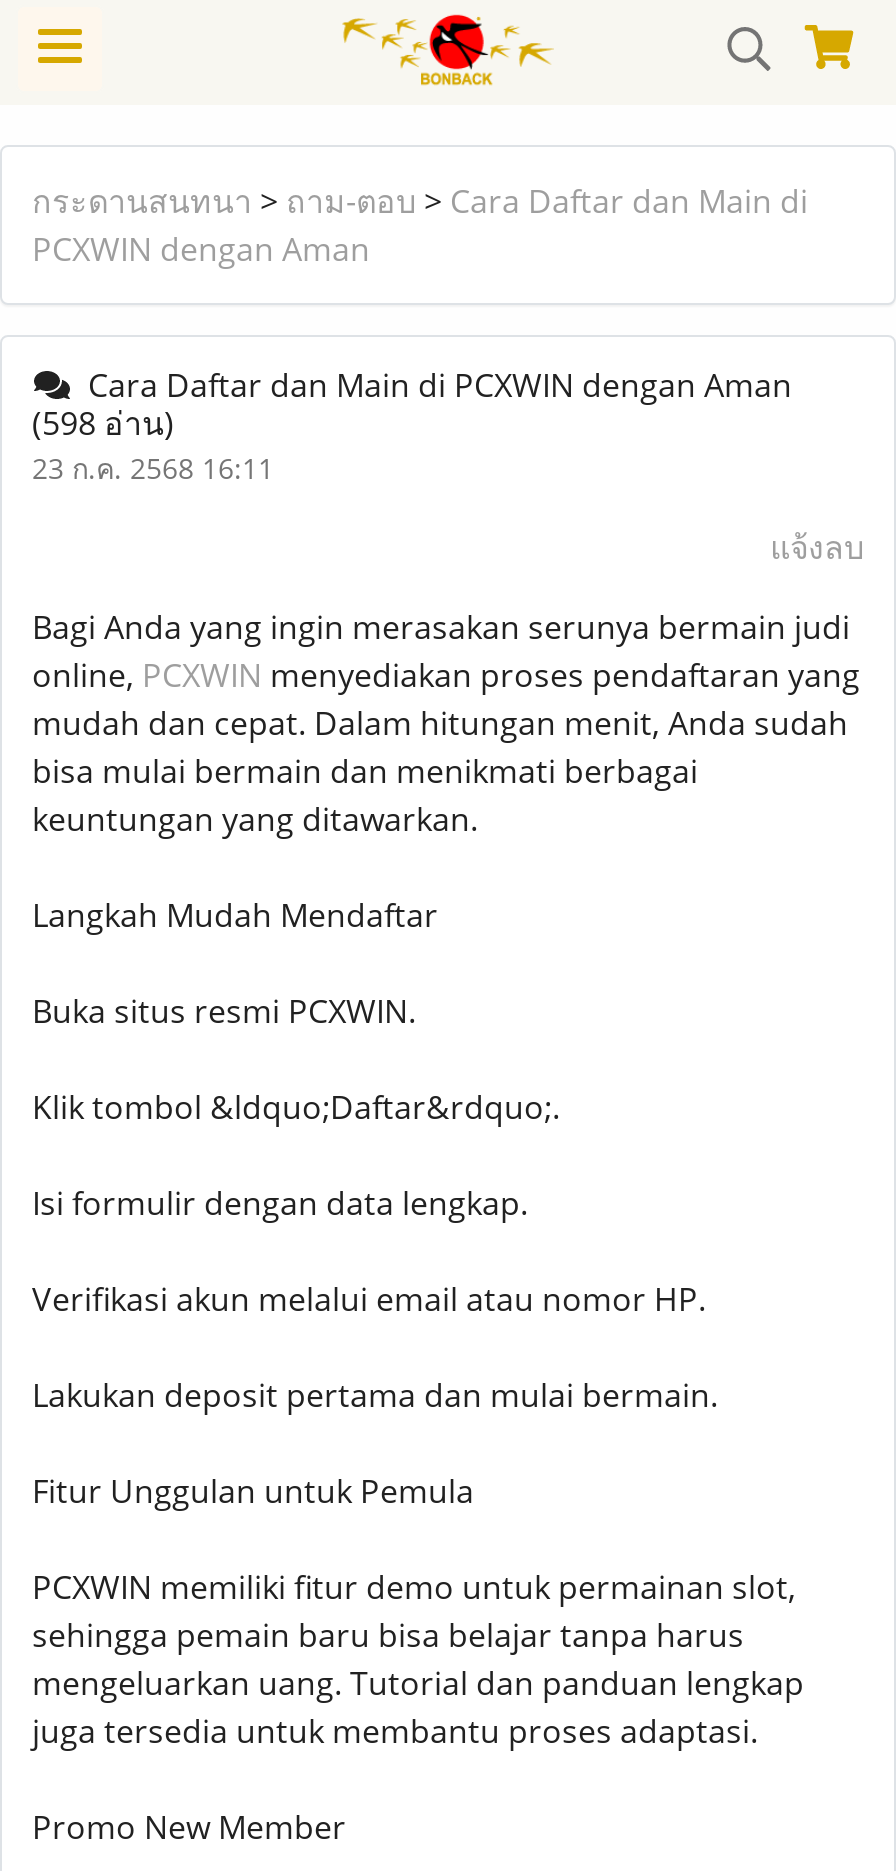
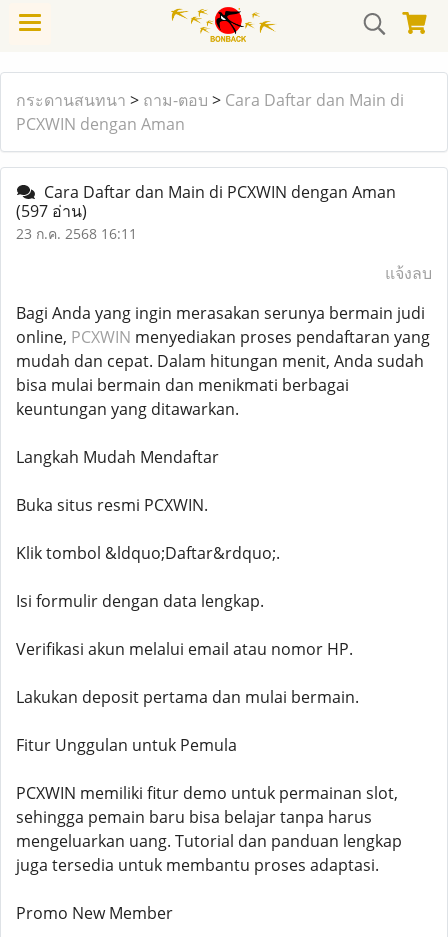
[32,401,174,445] (598 อ่าน) -> [16,200,87,222] (597 อ่าน)

